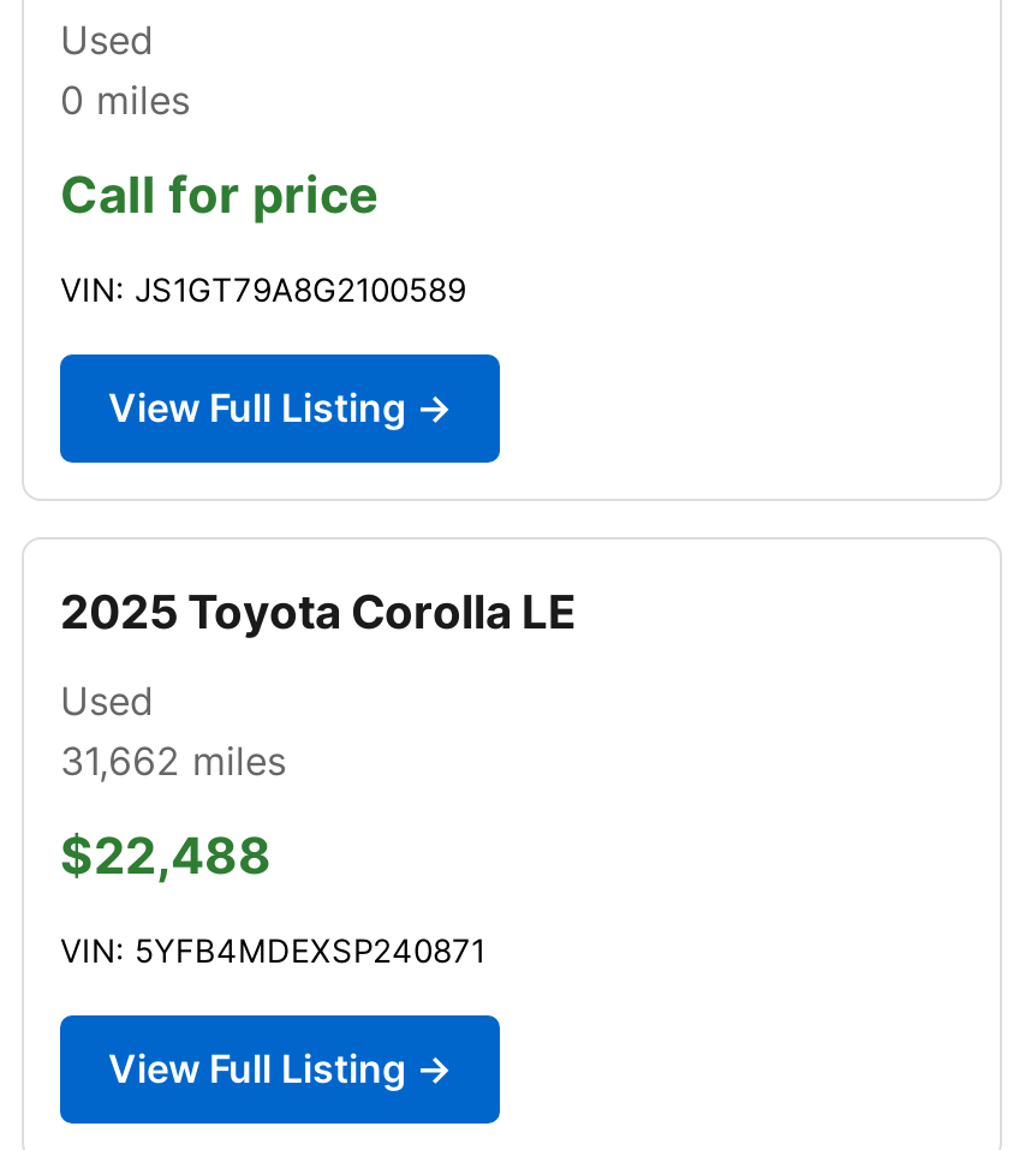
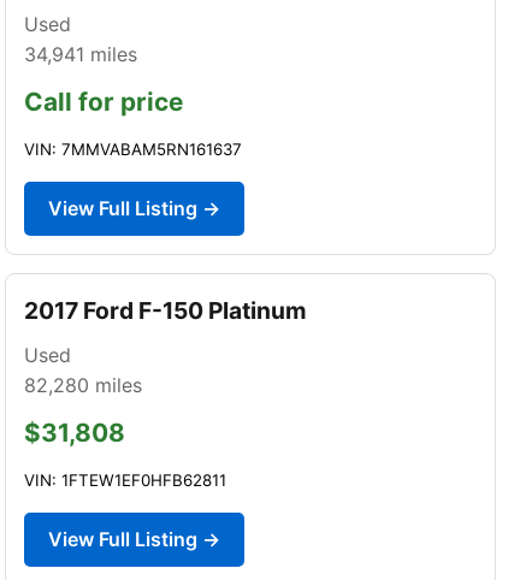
[60,75,190,124] 0 miles -> [24,42,137,66] 34,941 miles
[60,270,466,309] VIN: JS1GT79A8G2100589 -> [24,139,242,159] VIN: 7MMVABAM5RN161637
[60,583,577,640] 2025 Toyota Corolla LE -> [24,296,307,325] 2017 Ford F-150 Platinum
[60,736,286,784] 31,662 miles -> [24,373,142,397] 82,280 miles
[60,825,272,885] $22,488 -> [24,417,125,448] $31,808
[60,931,485,970] VIN: 5YFB4MDEXSP240871 -> [24,470,226,490] VIN: 1FTEW1EF0HFB62811

